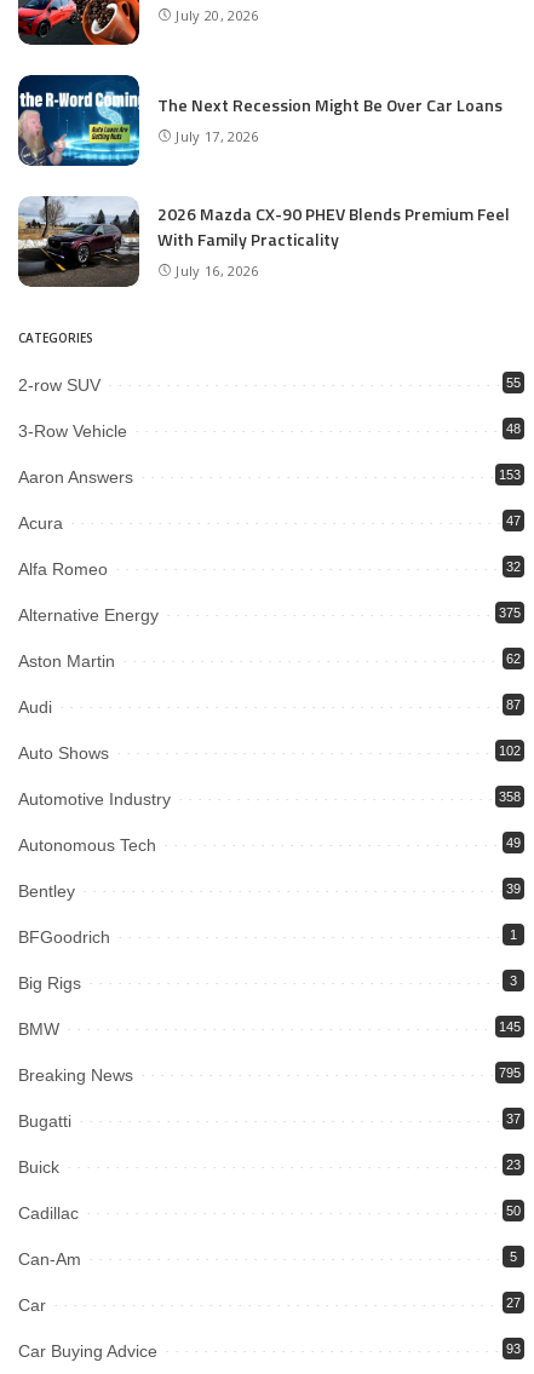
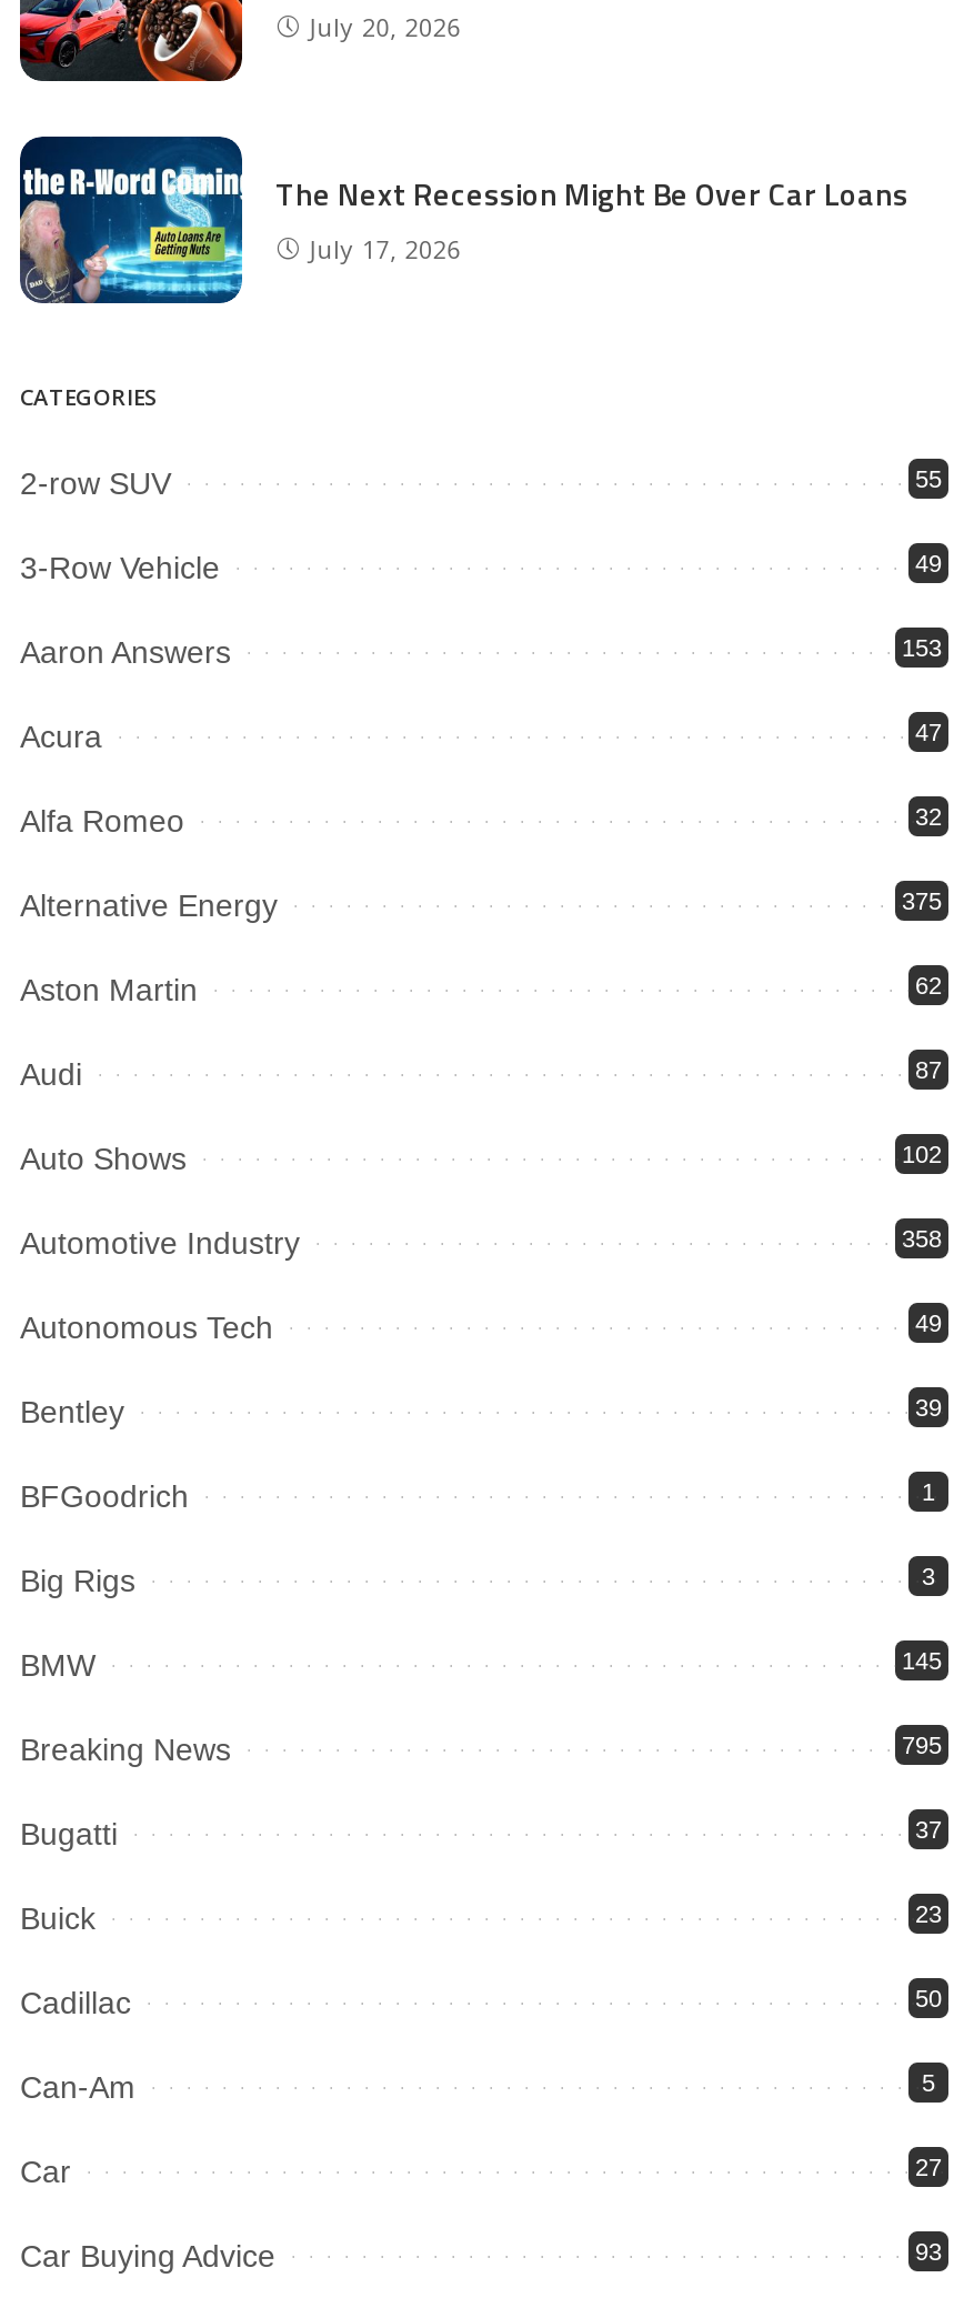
[17,196,510,288] [image] | 2026 Mazda CX-90 PHEV Blends Premium Feel | With Family Practicality | July 16, 2026 -> none
[506,421,521,436] 48 -> [915,551,942,578] 49

